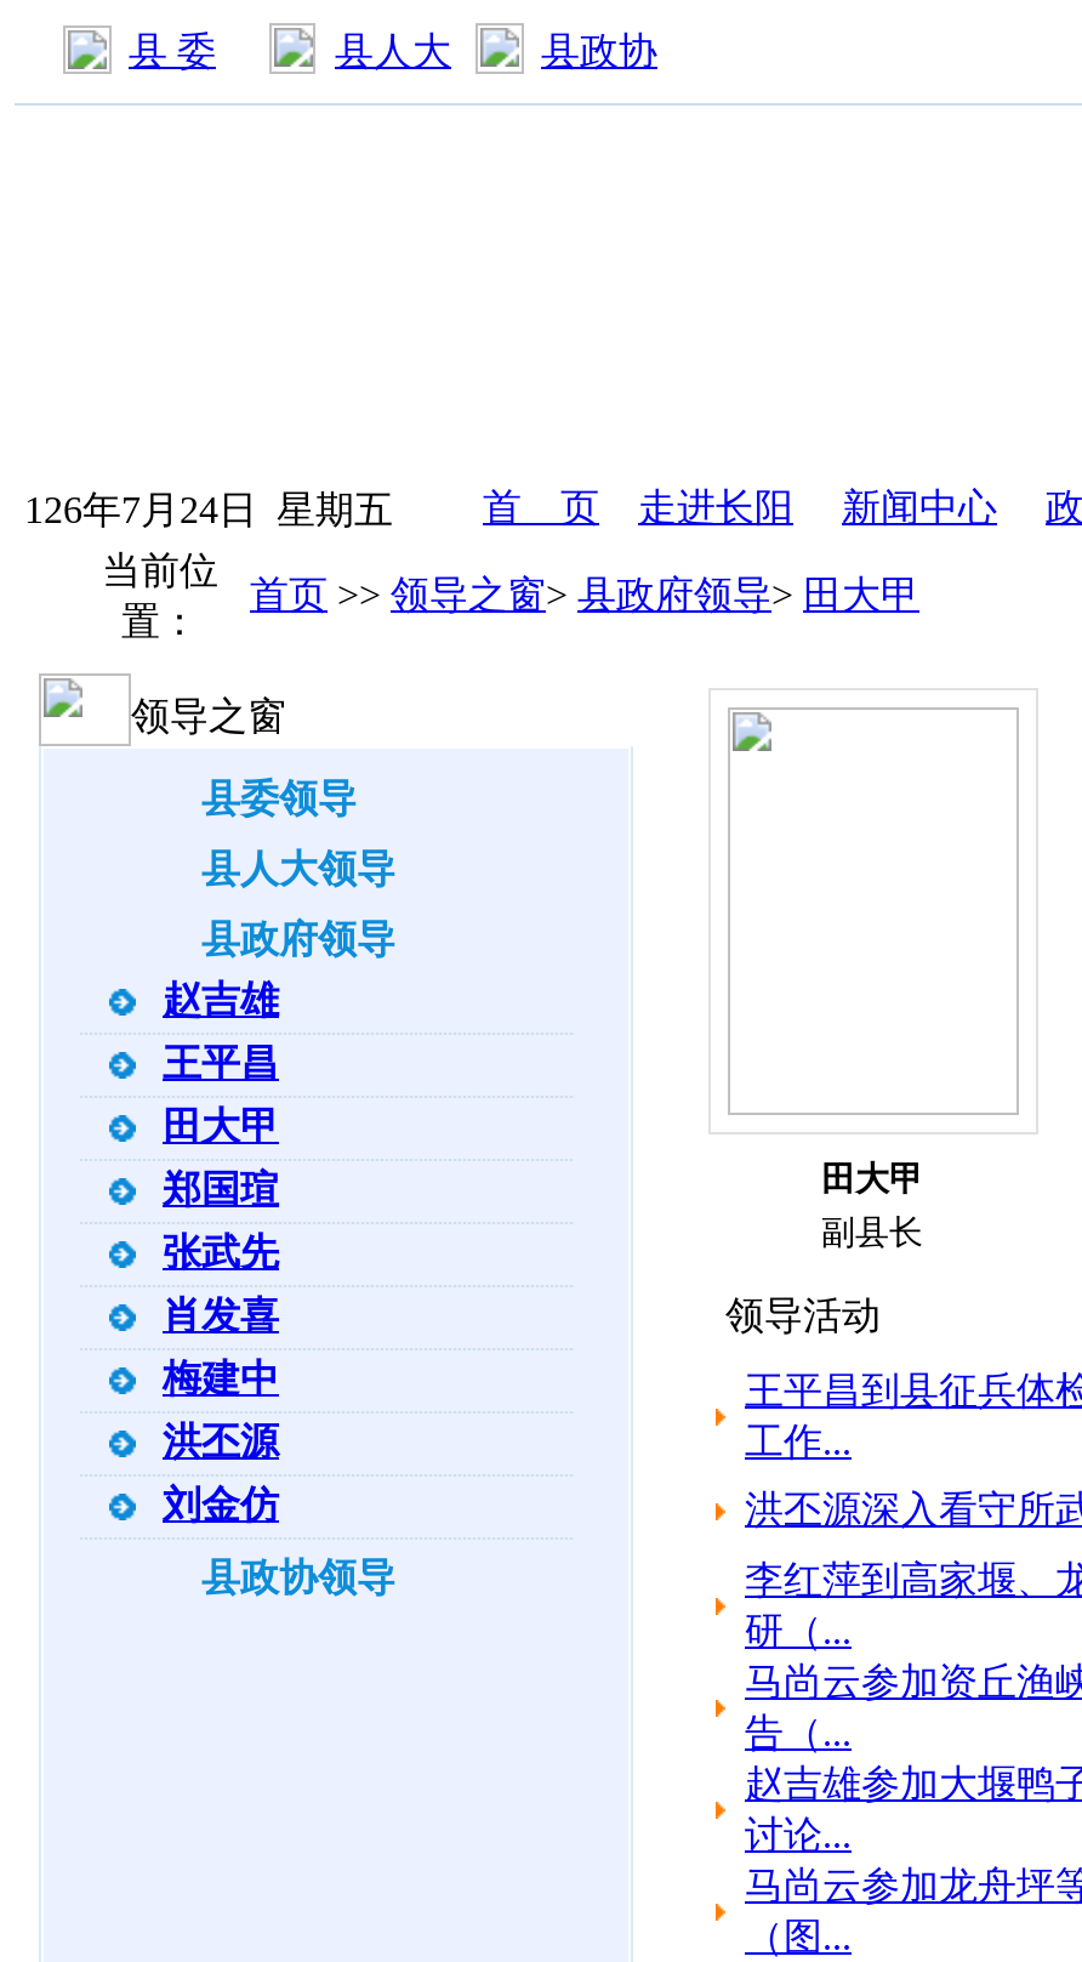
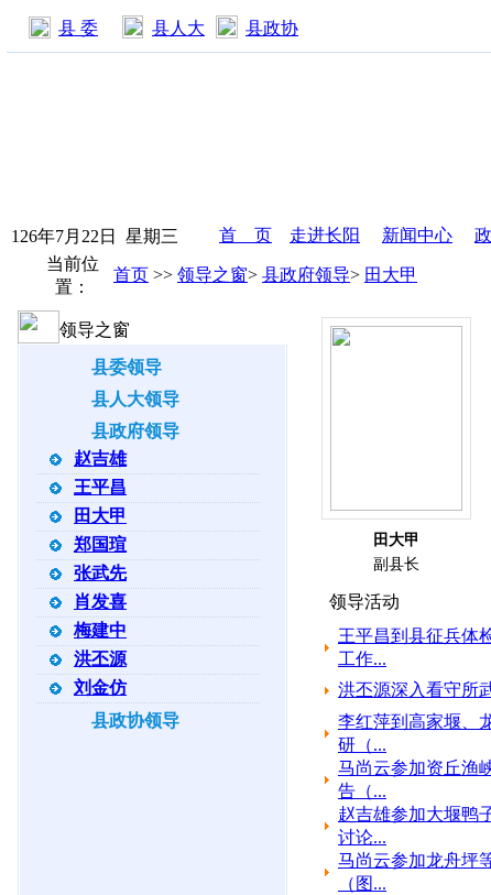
[24,489,393,530] 126年7月24日 星期五 -> [11,227,178,245] 126年7月22日 星期三

